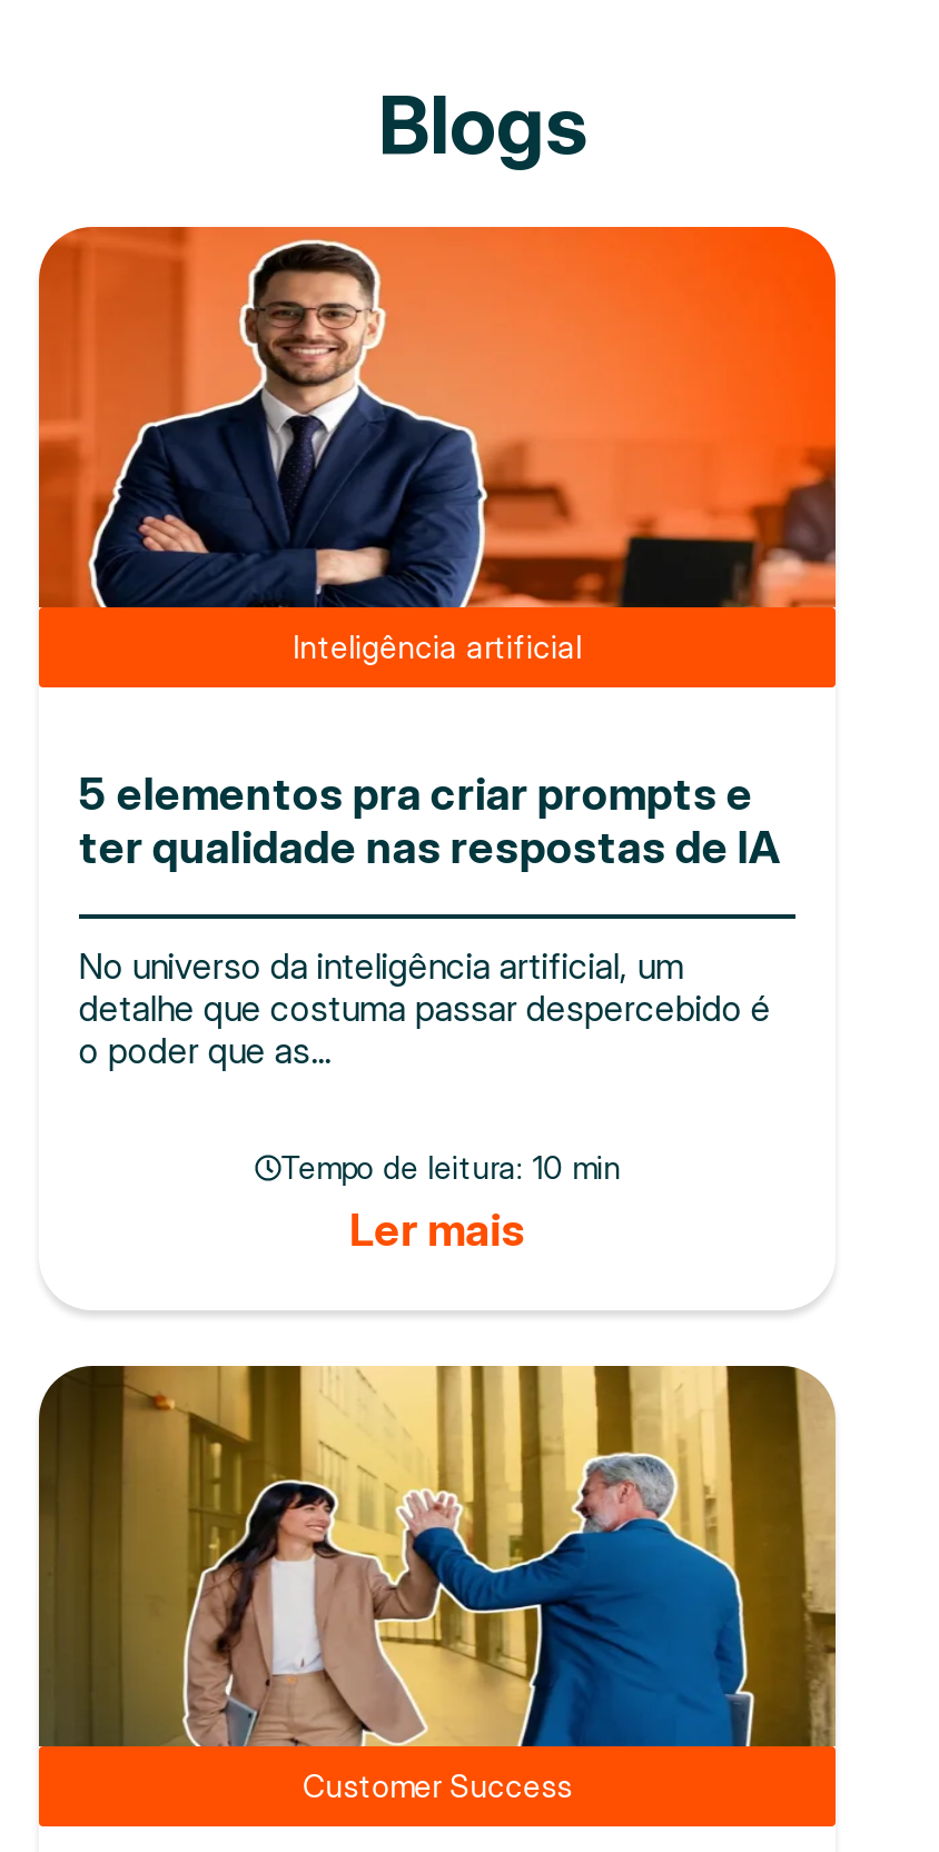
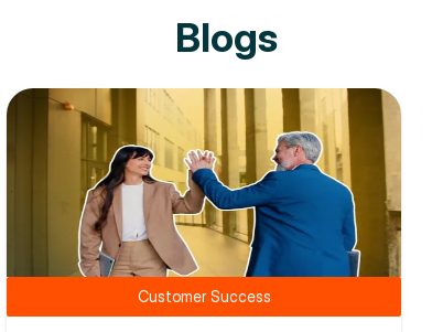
[37,225,838,1257] [image] | Inteligência artificial | 5 elementos pra criar prompts e | ter qualidade nas respostas de IA | No universo da inteligência artificial, um | detalhe que costuma passar despercebido é | o poder que as... | Tempo de leitura: 10 min | Ler mais -> none

